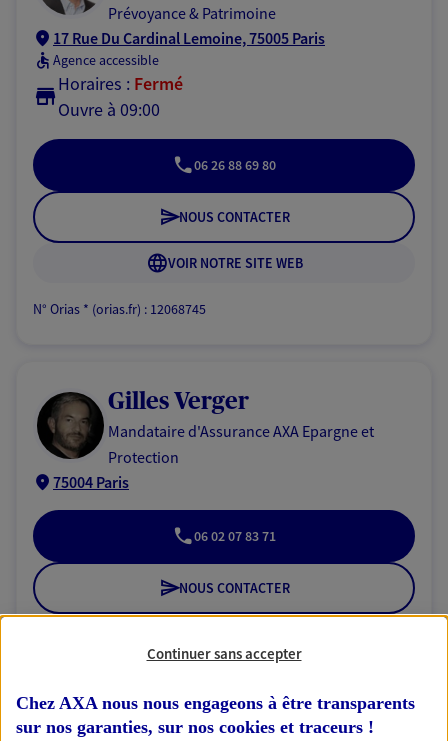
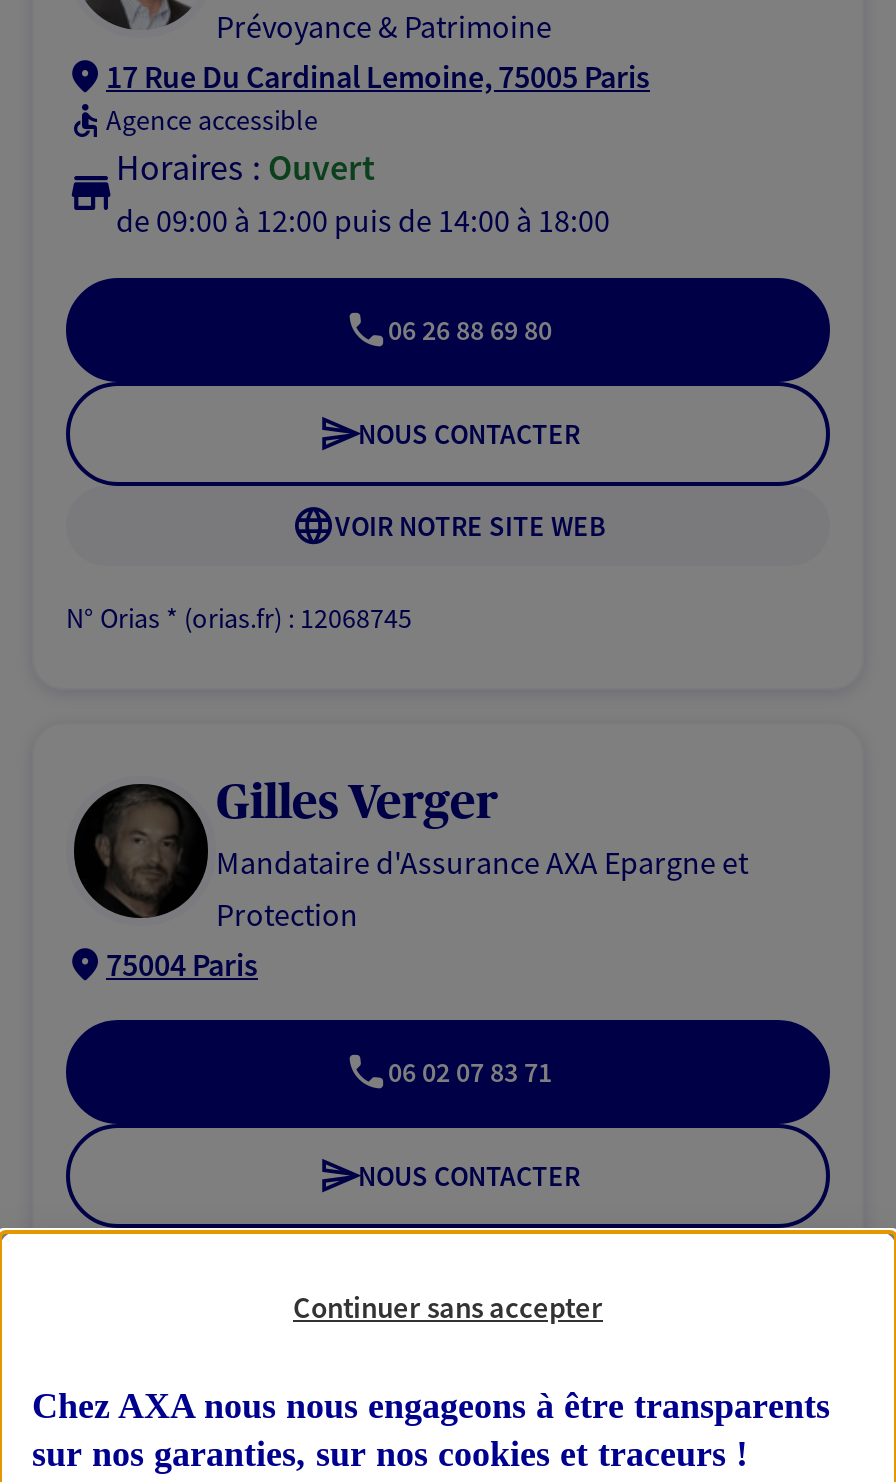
[58,72,183,121] Horaires : Fermé | Ouvre à 09:00 -> [116,144,610,240] Horaires : Ouvert | de 09:00 à 12:00 puis de 14:00 à 18:00

